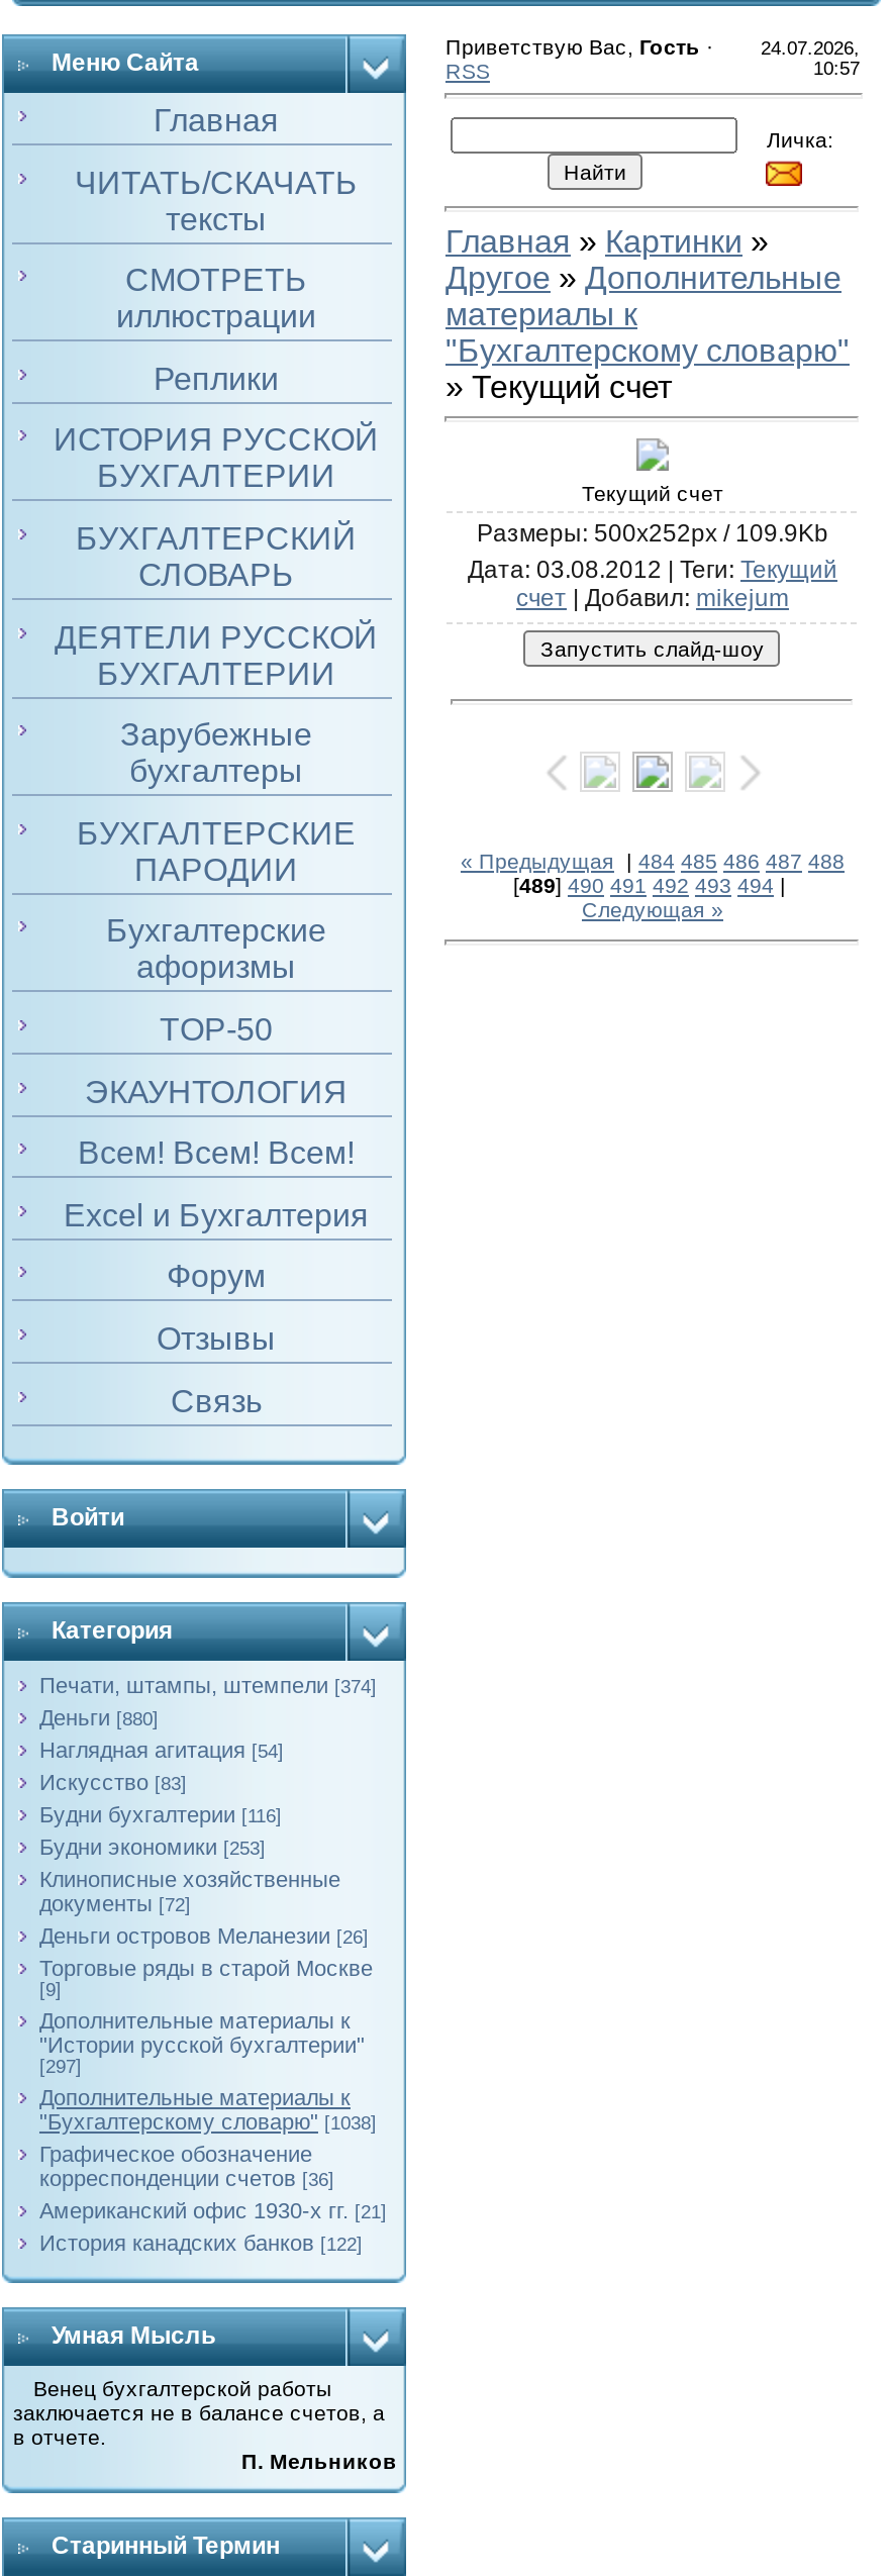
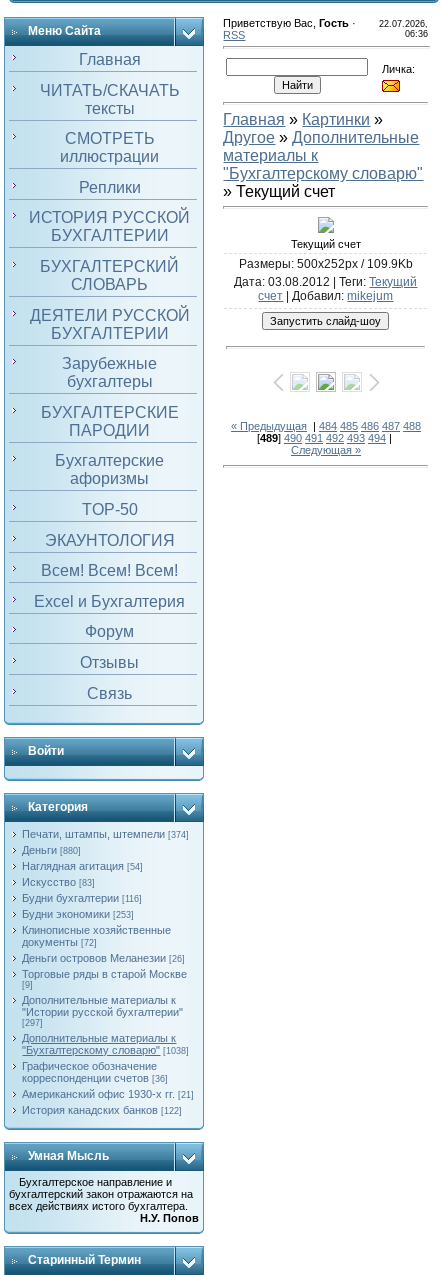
[761,38,860,59] 24.07.2026, -> [379,19,428,29] 22.07.2026,
[813,59,860,79] 10:57 -> [405,29,428,39] 06:36
[13,2376,397,2473] Венец бухгалтерской работы | заключается не в балансе счетов, а | в отчете. | П. Мельников -> [9,1176,199,1224] Бухгалтерское направление и | бухгалтерский закон отражаются на | всех действиях истого бухгалтера. | Н.У. Попов

